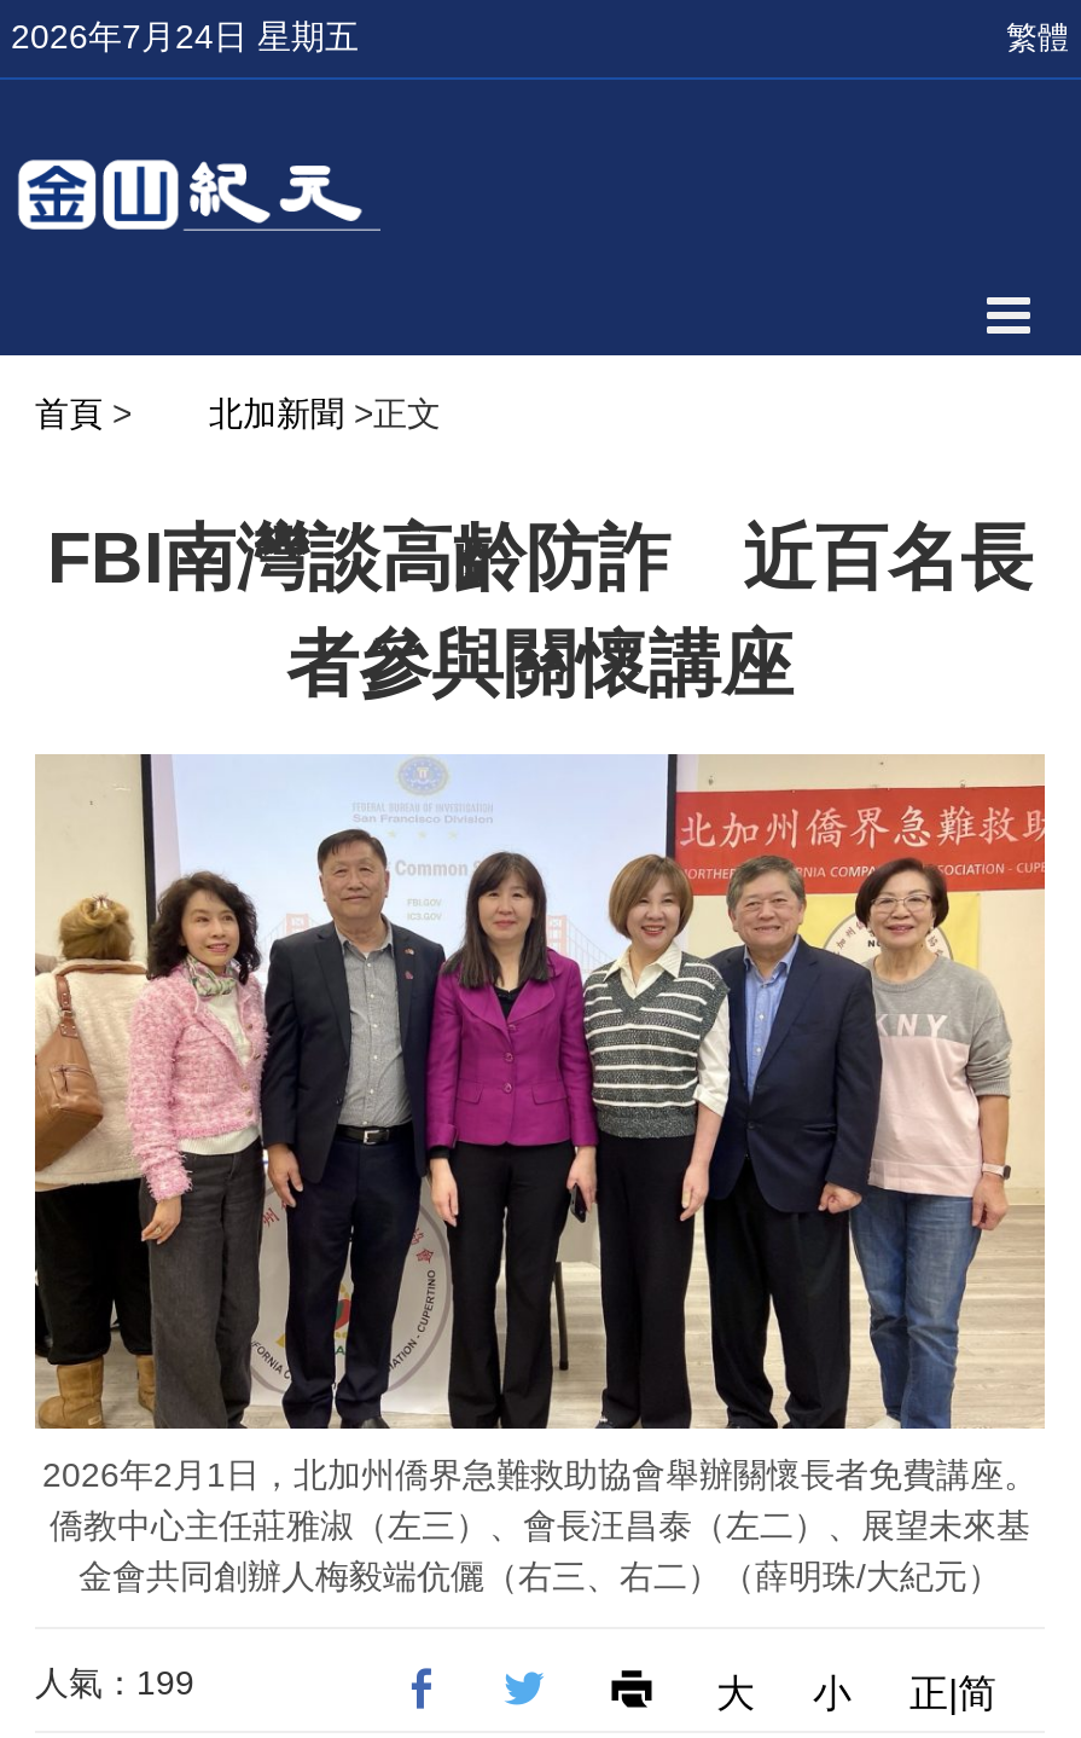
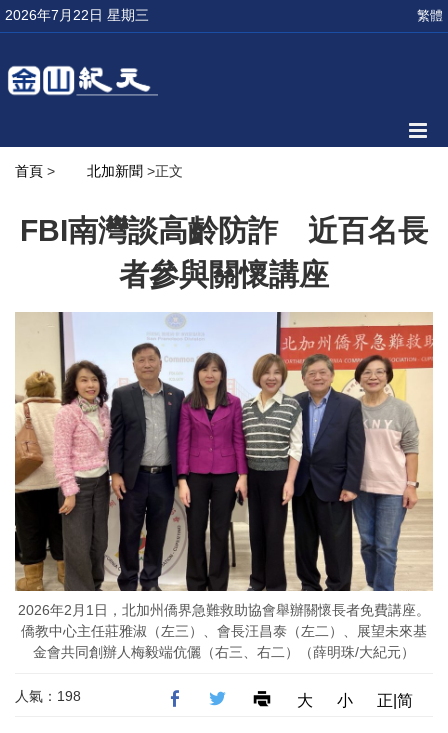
[11,17,359,56] 2026年7月24日 星期五 -> [5,7,149,23] 2026年7月22日 星期三
[35,1662,194,1701] 人氣：199 -> [15,688,81,704] 人氣：198

